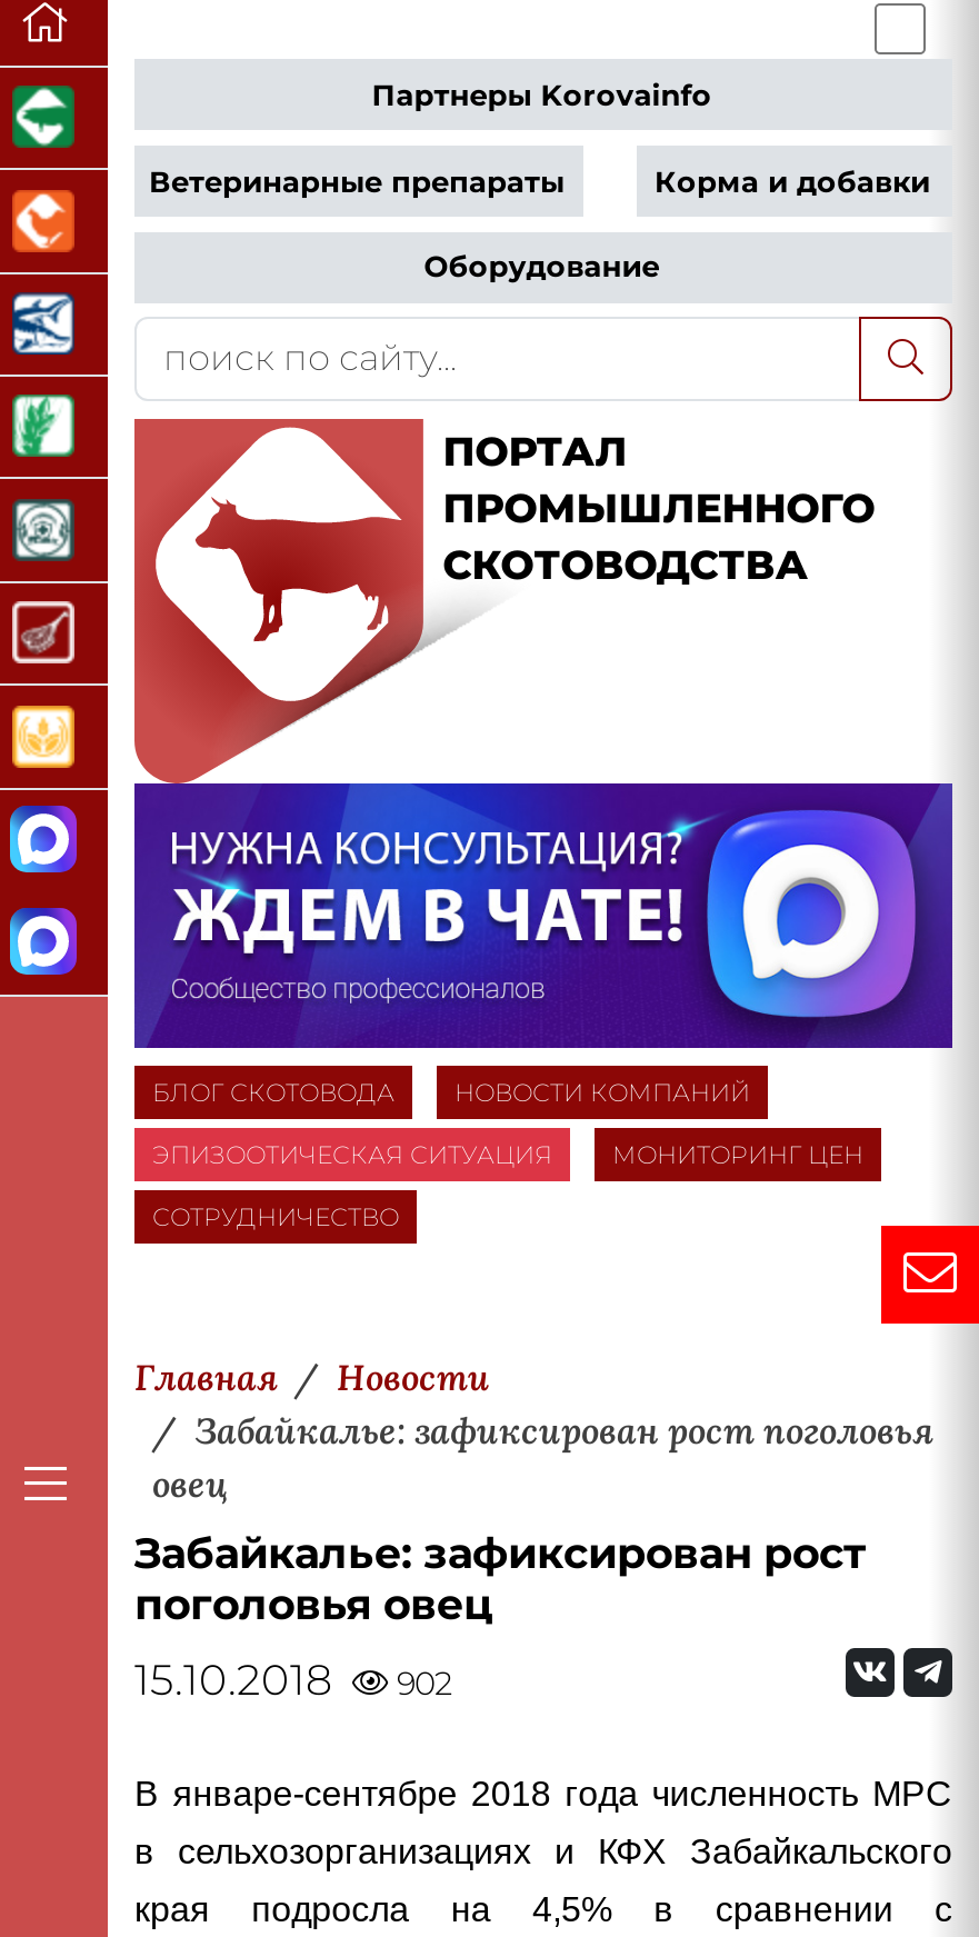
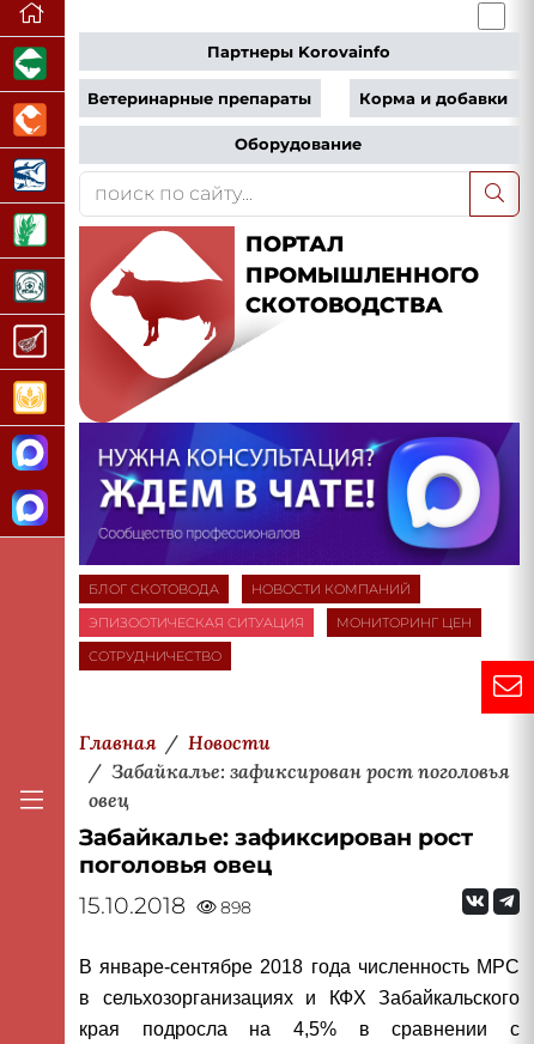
[134,1651,452,1705] 15.10.2018 902 -> [79,890,251,919] 15.10.2018 898

